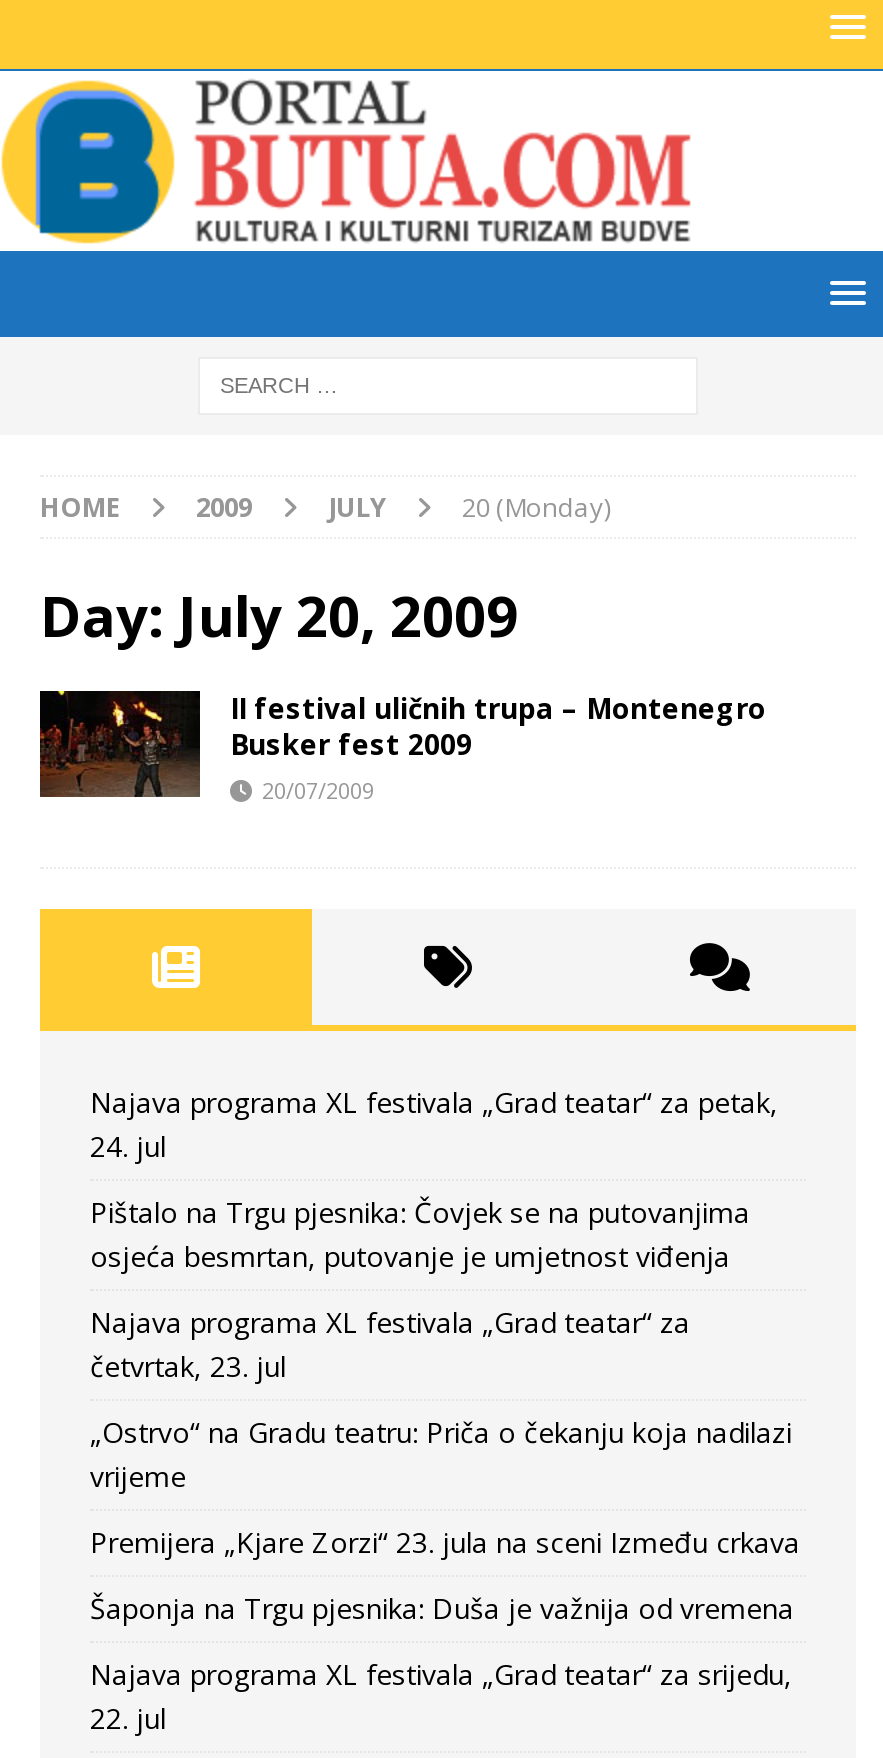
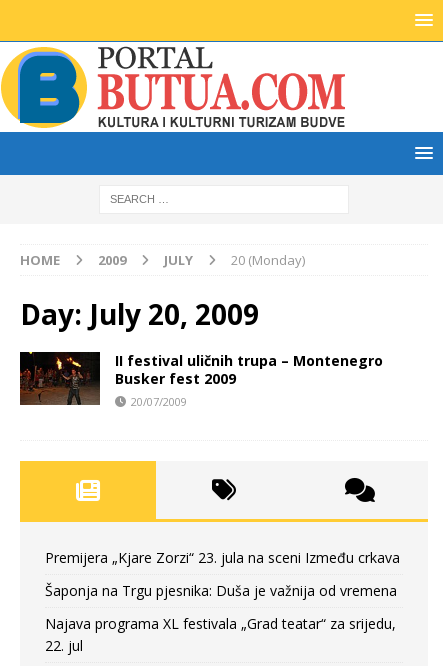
[90,1083,792,1495] Najava programa XL festivala „Grad teatar“ za petak, | 24. jul | Pištalo na Trgu pjesnika: Čovjek se na putovanjima | osjeća besmrtan, putovanje je umjetnost viđenja | Najava programa XL festivala „Grad teatar“ za | četvrtak, 23. jul | „Ostrvo“ na Gradu teatru: Priča o čekanju koja nadilazi | vrijeme -> none

